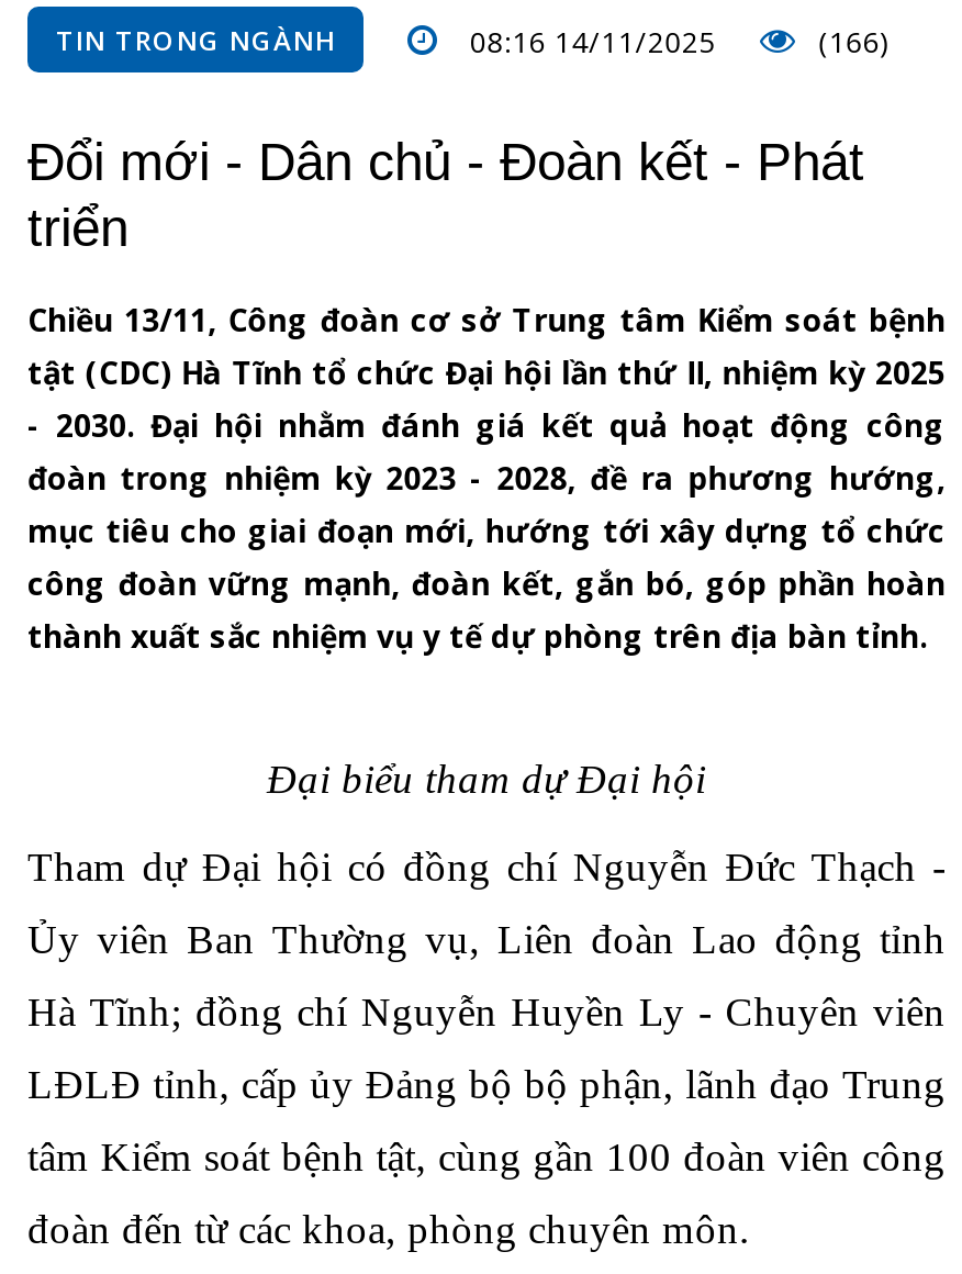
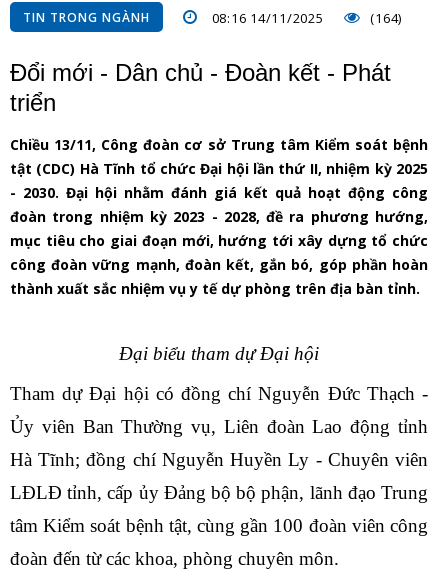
[819,21,888,61] (166) -> [370,9,402,27] (164)

